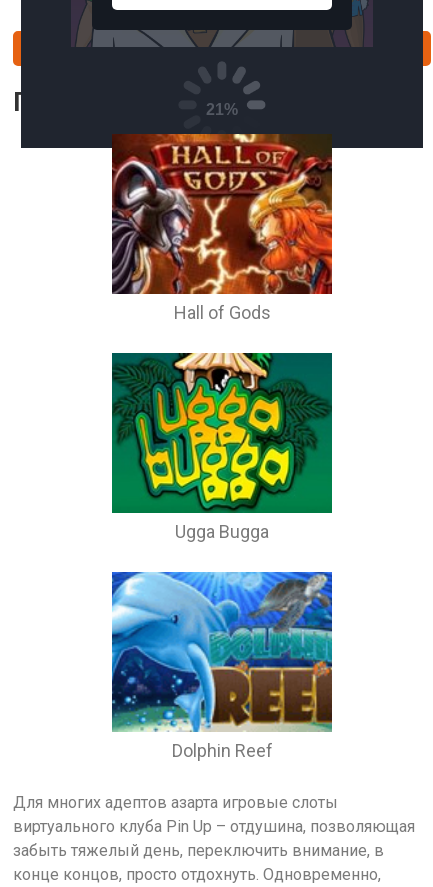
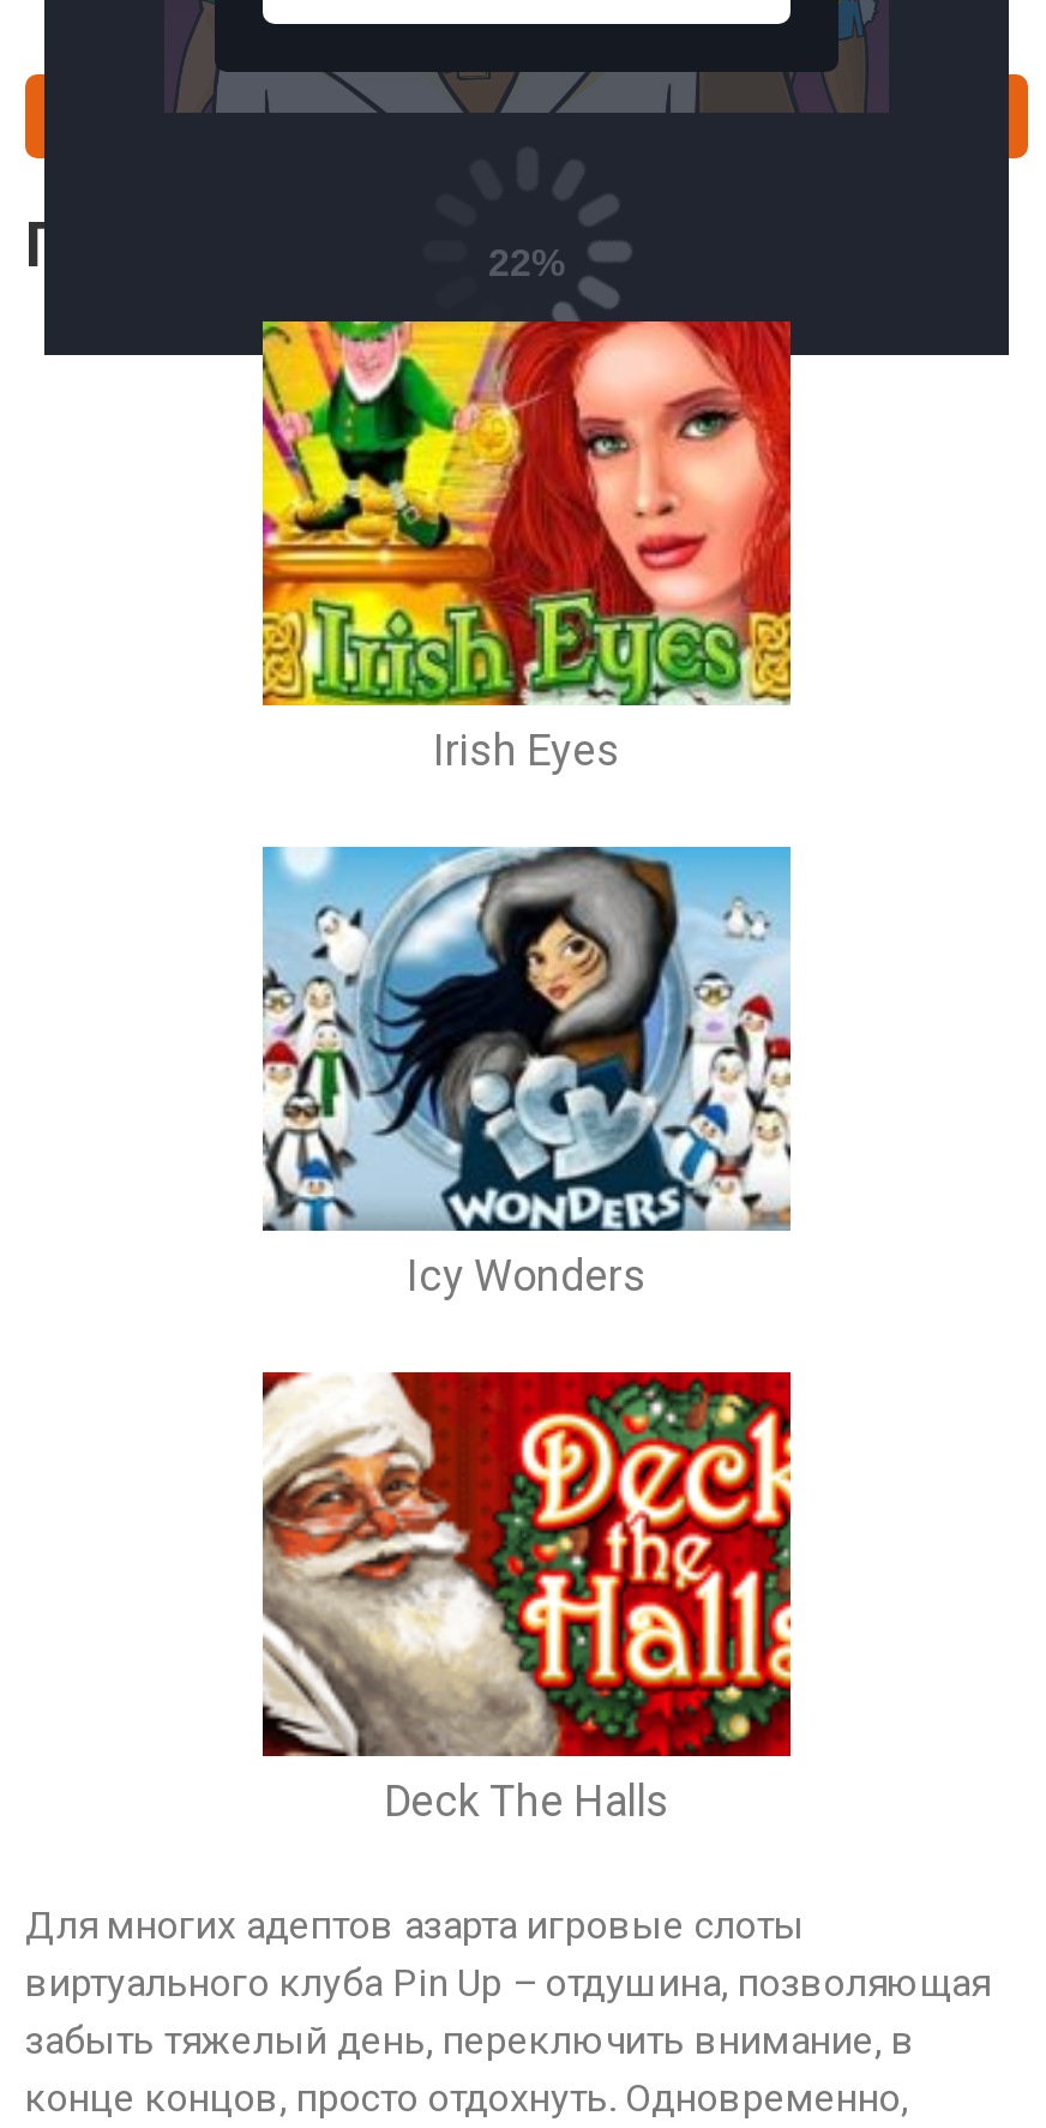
[111,117,333,323] [image] | Hall of Gods -> [260,278,793,774] [image] | Irish Eyes
[111,352,333,542] [image] | Ugga Bugga -> [260,844,793,1299] [image] | Icy Wonders
[111,571,333,761] [image] | Dolphin Reef -> [260,1370,793,1825] [image] | Deck The Halls

